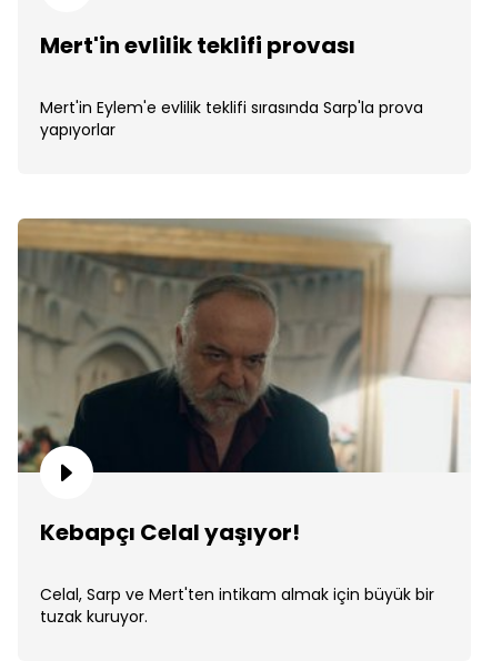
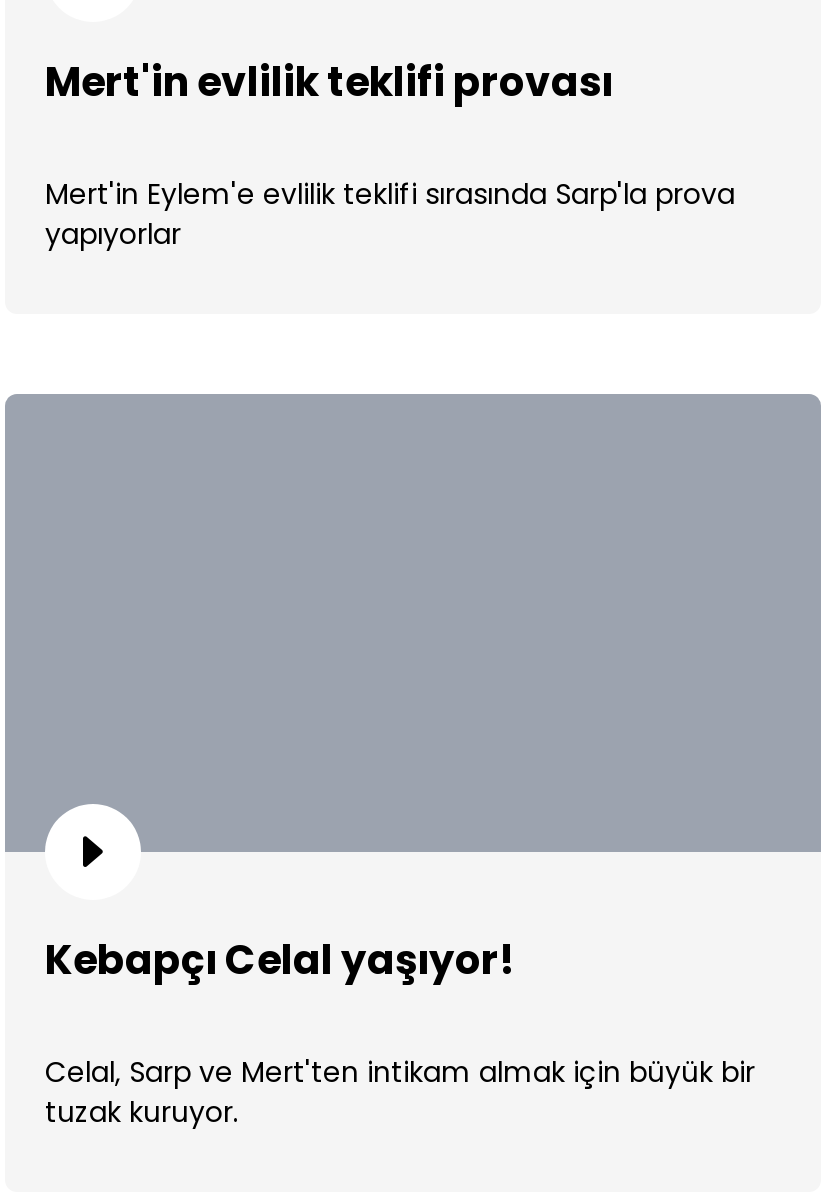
[18,218,470,472] [image] -> none

